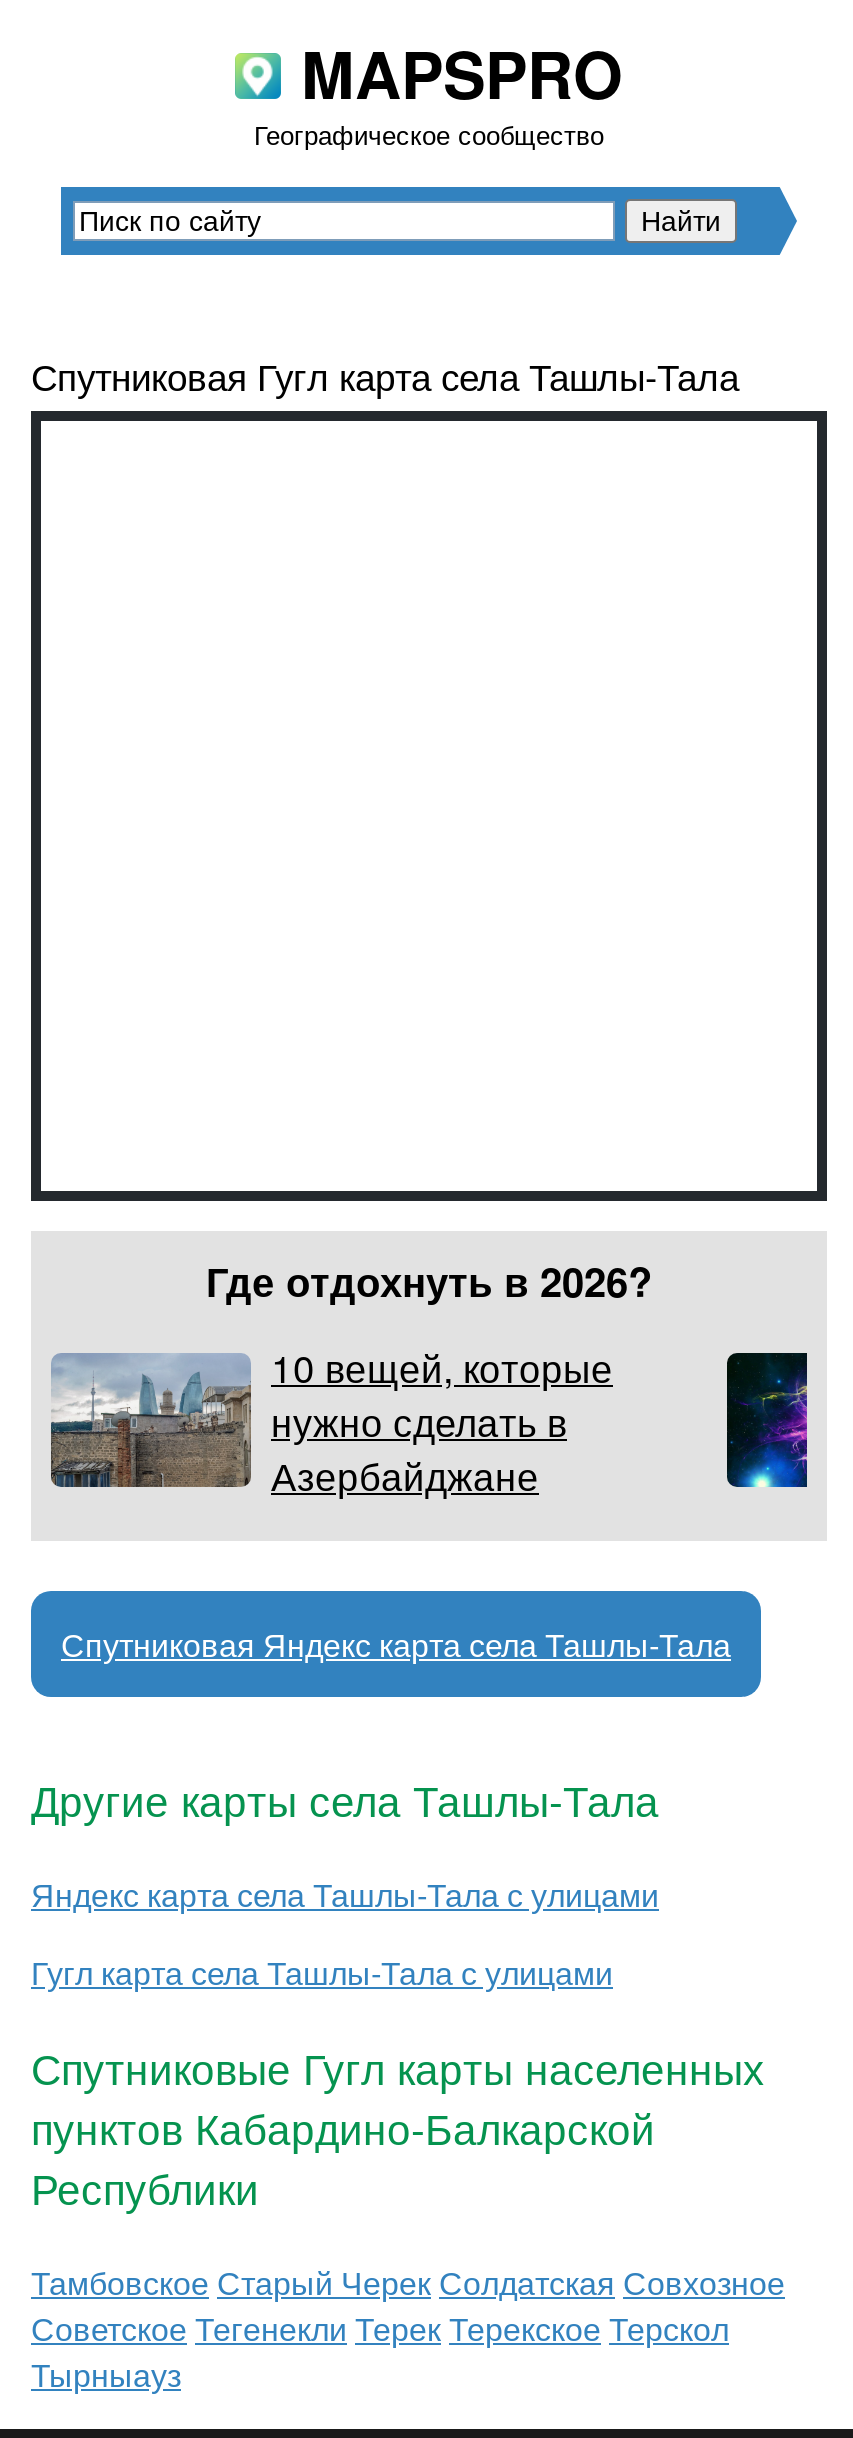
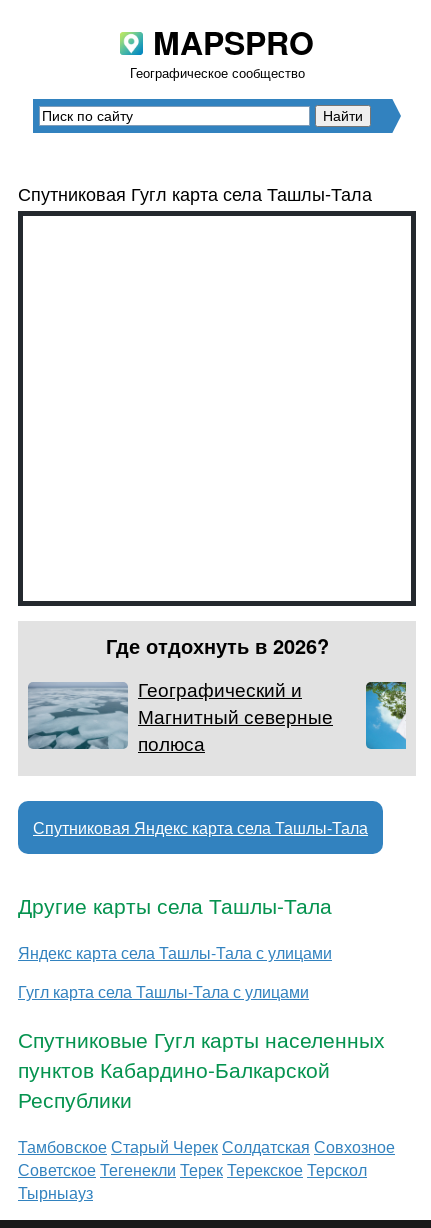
[51,1340,613,1502] [image] | 10 вещей, которые | нужно сделать в | Азербайджане -> [28,675,333,756] [image] | Географический и | Магнитный северные | полюса
[725,1351,809,1489] [image] -> [365,681,407,750] [image]

